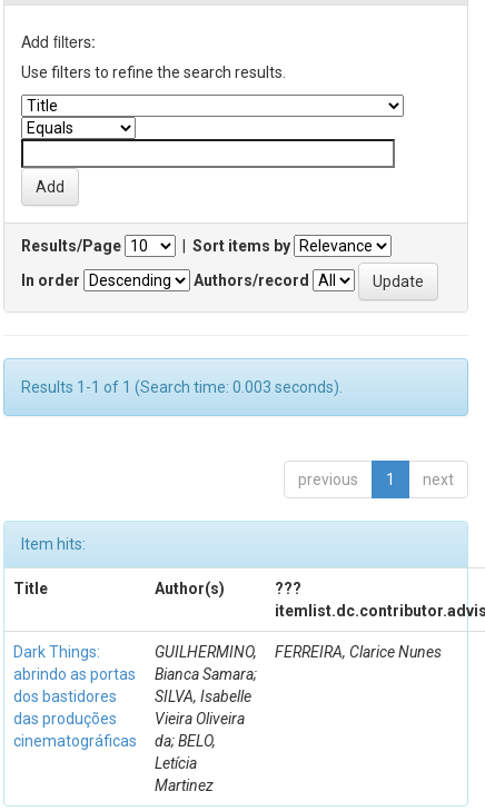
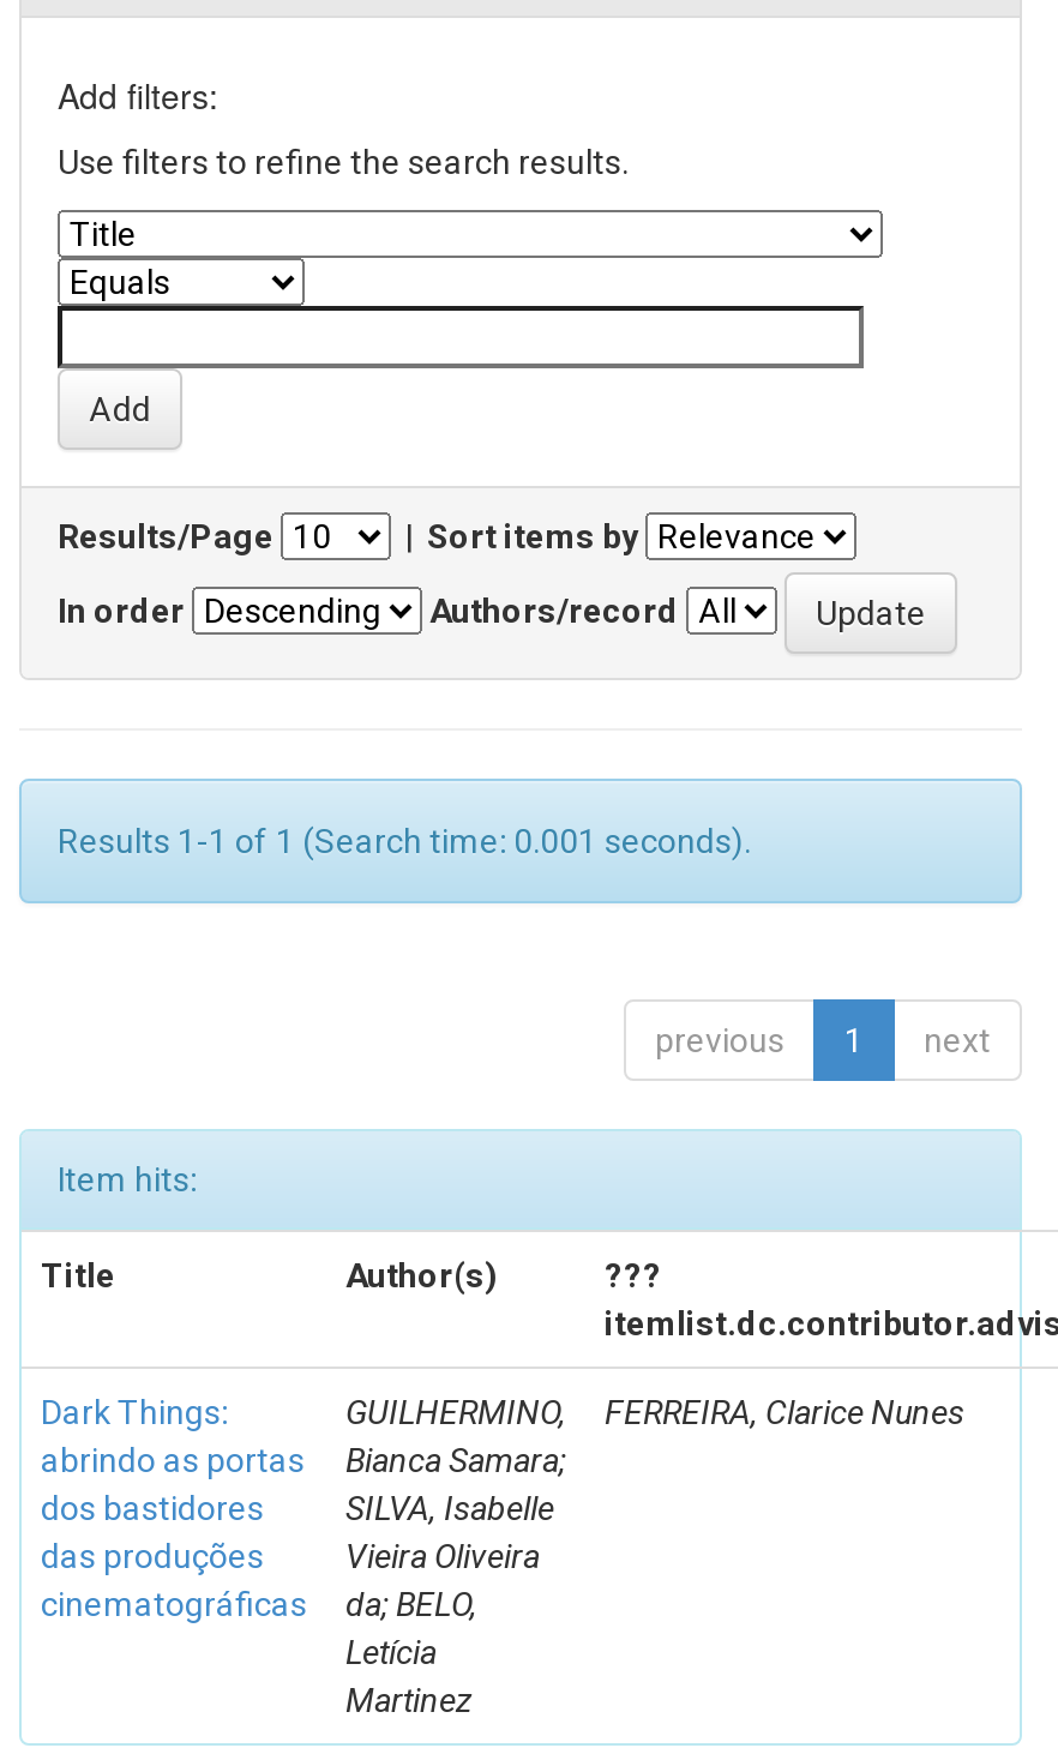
[21,378,343,396] Results 1-1 of 1 (Search time: 0.003 seconds). -> [58,822,751,860] Results 1-1 of 1 (Search time: 0.001 seconds).

